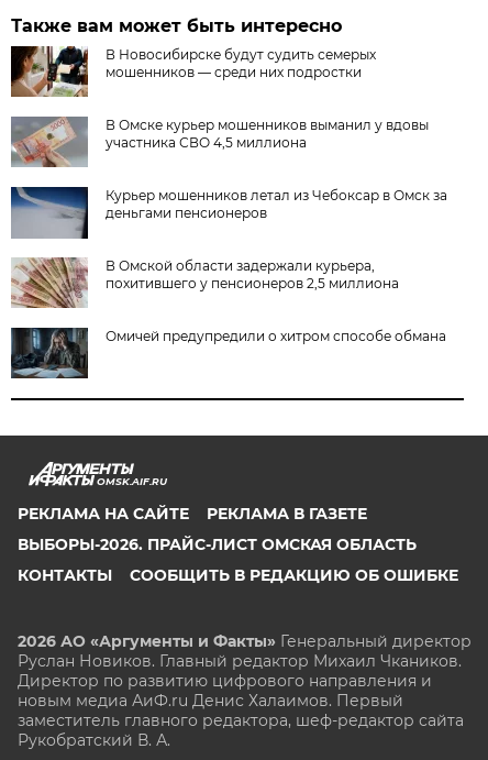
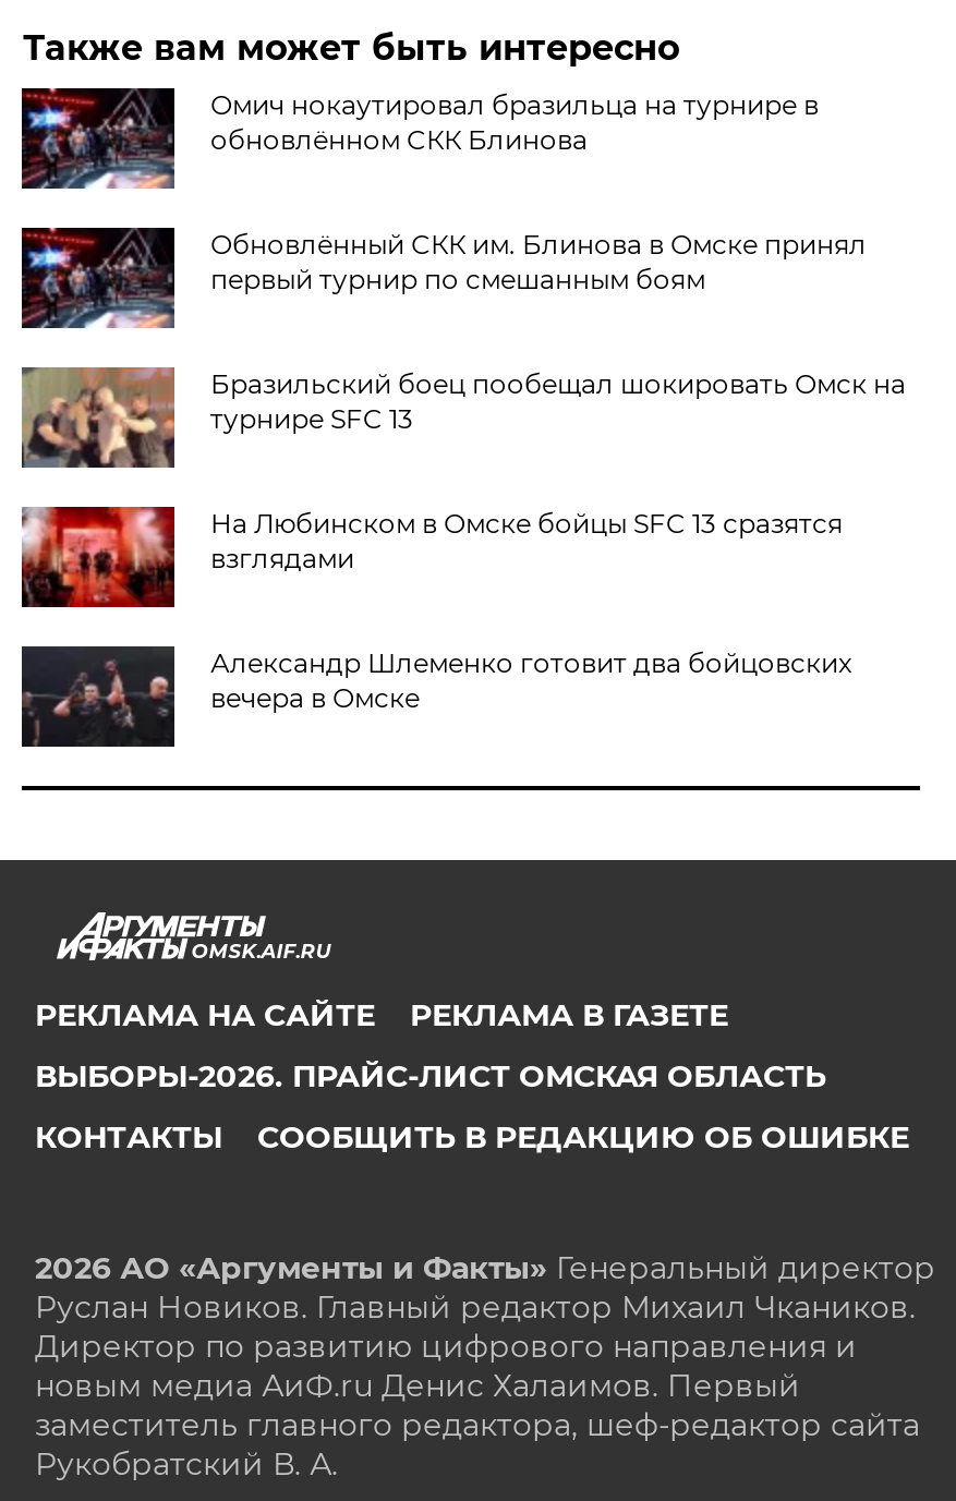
[11,45,376,98] [image] | В Новосибирске будут судить семерых | мошенников — среди них подростки -> [22,86,818,191] [image] | Омич нокаутировал бразильца на турнире в | обновлённом СКК Блинова
[10,115,429,168] [image] | В Омске курьер мошенников выманил у вдовы | участника СВО 4,5 миллиона -> [20,226,866,328] [image] | Обновлённый СКК им. Блинова в Омске принял | первый турнир по смешанным боям
[10,186,448,240] [image] | Курьер мошенников летал из Чебоксар в Омск за | деньгами пенсионеров -> [20,365,906,470] [image] | Бразильский боец пообещал шокировать Омск на | турнире SFC 13
[11,256,399,309] [image] | В Омской области задержали курьера, | похитившего у пенсионеров 2,5 миллиона -> [20,505,842,609] [image] | На Любинском в Омске бойцы SFC 13 сразятся | взглядами
[10,328,447,379] [image] | Омичей предупредили о хитром способе обмана -> [22,646,851,749] [image] | Александр Шлеменко готовит два бойцовских | вечера в Омске

